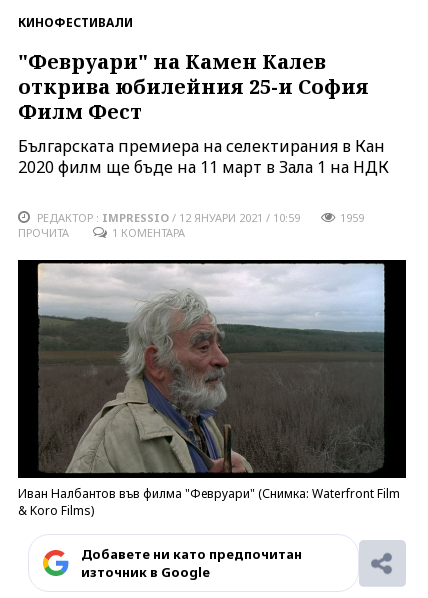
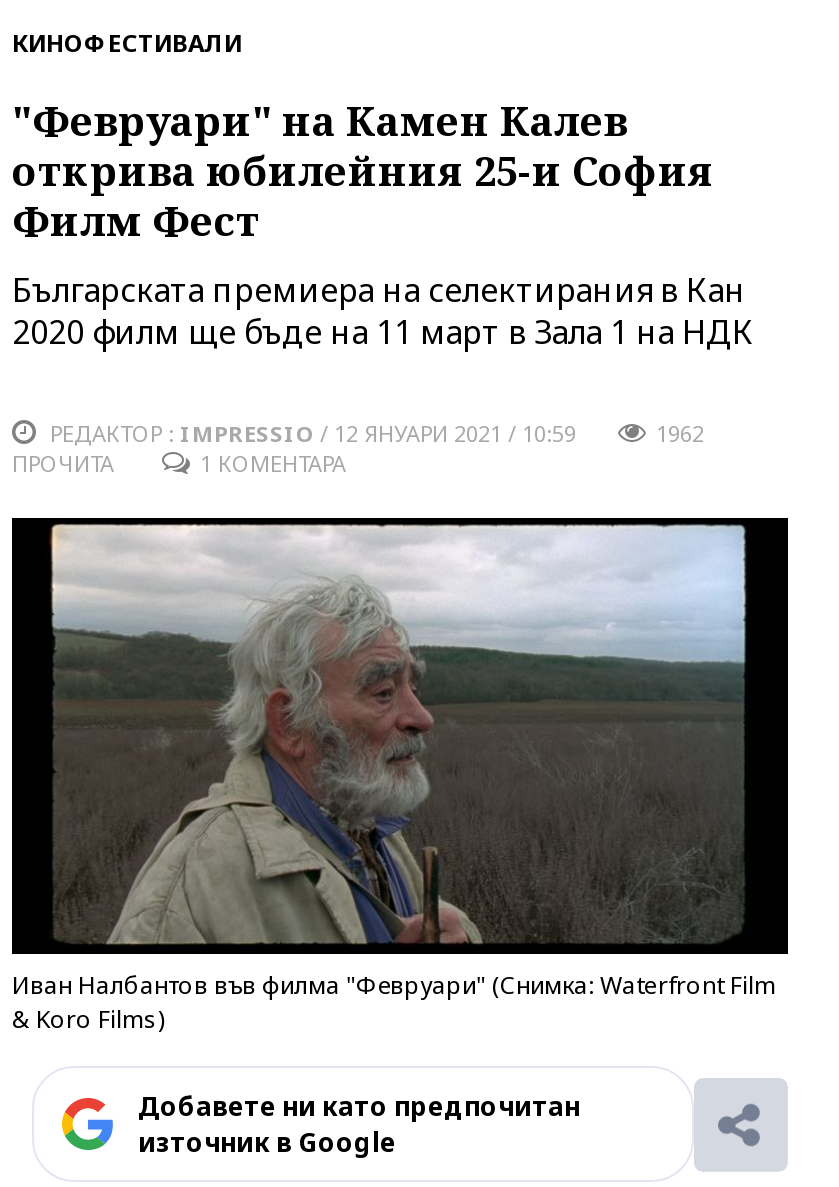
[340,210,364,225] 1959 -> [656,418,704,448] 1962

